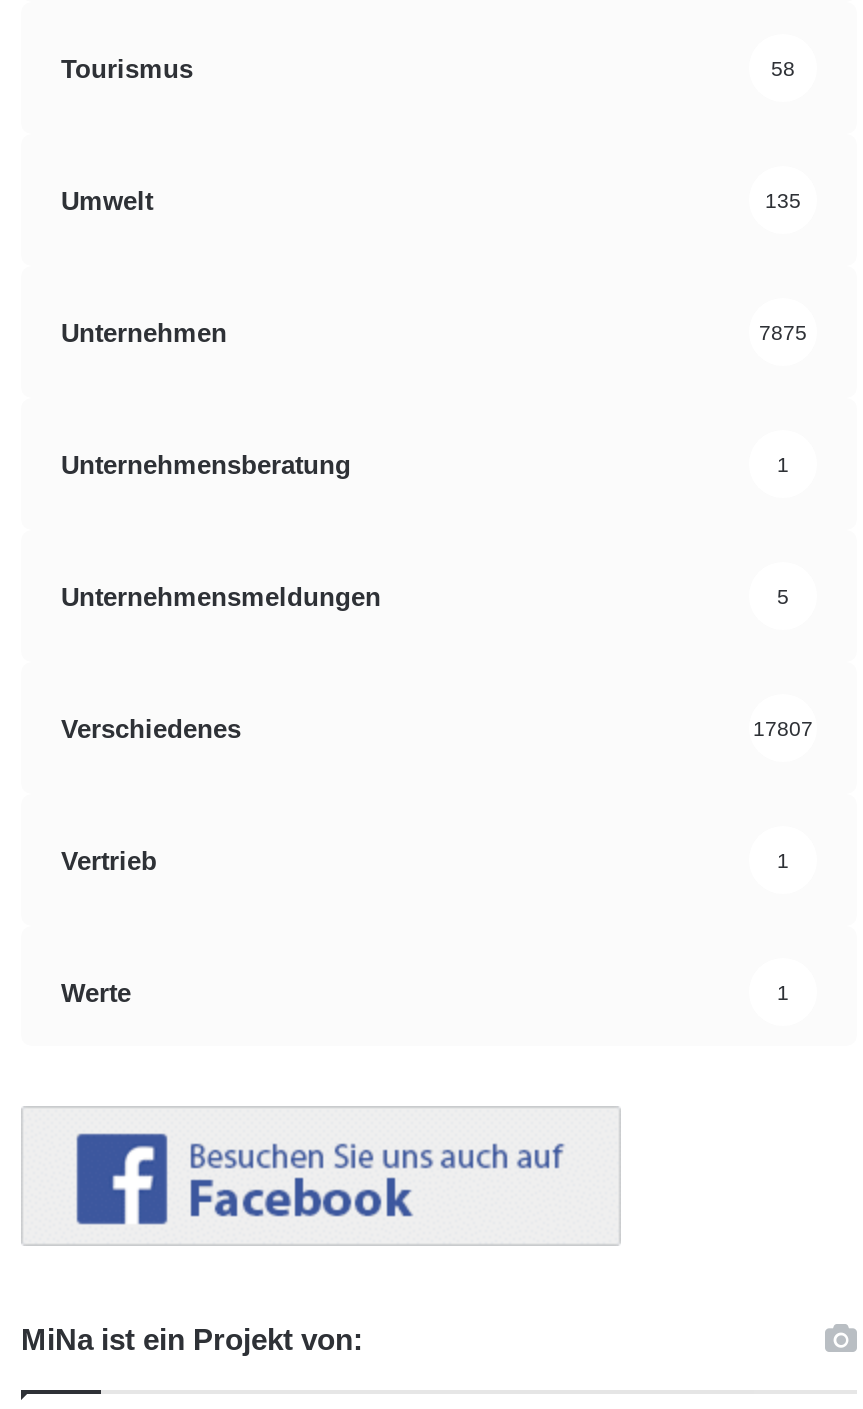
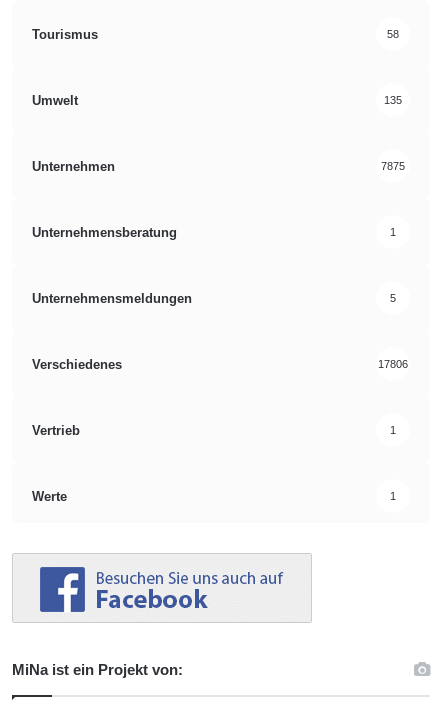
[753,717,813,741] 17807 -> [378,358,408,370] 17806

